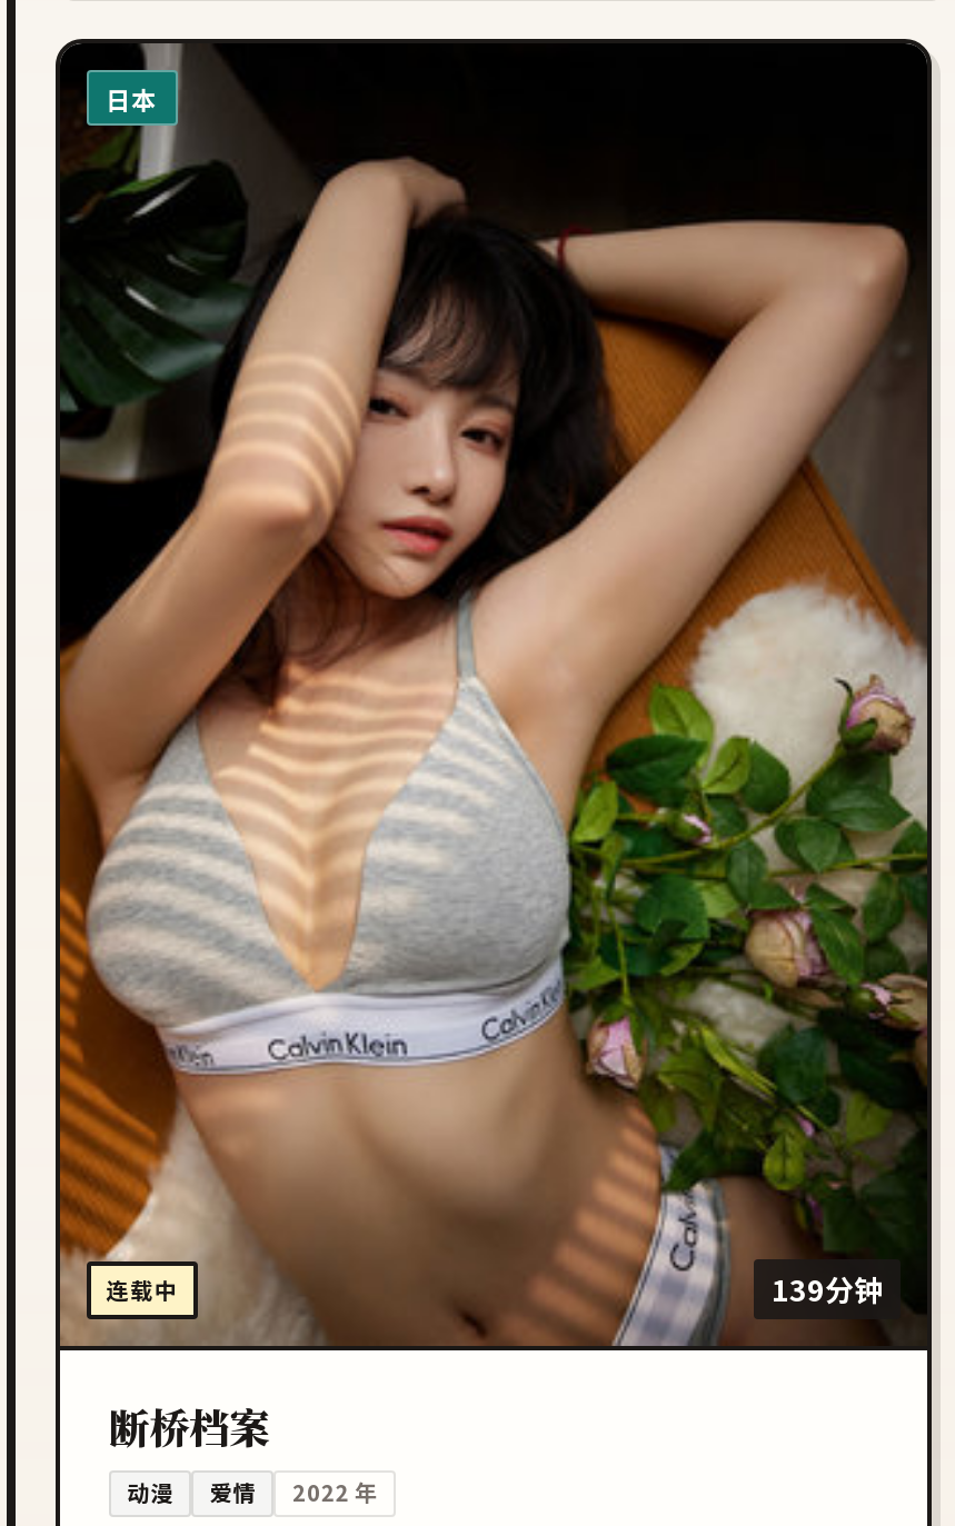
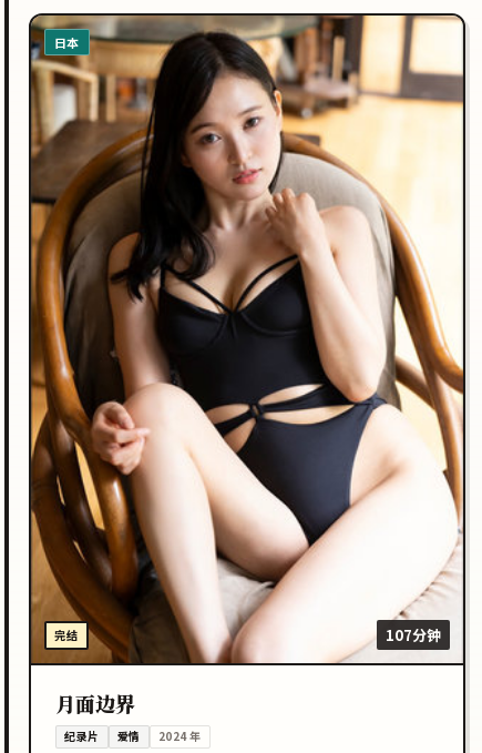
[58,38,929,1347] [image] | 连载中 | 139分钟 -> [30,13,464,664] [image] | 完结 | 107分钟
[109,1396,269,1509] 断桥档案 | 动漫 -> [55,688,135,745] 月面边界 | 纪录片
[292,1475,378,1509] 2022年 -> [158,728,201,745] 2024年

